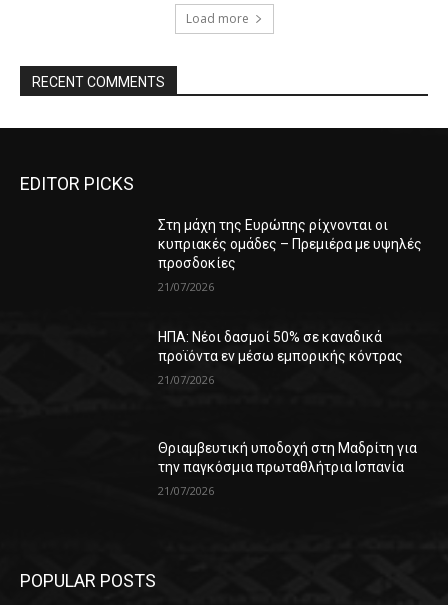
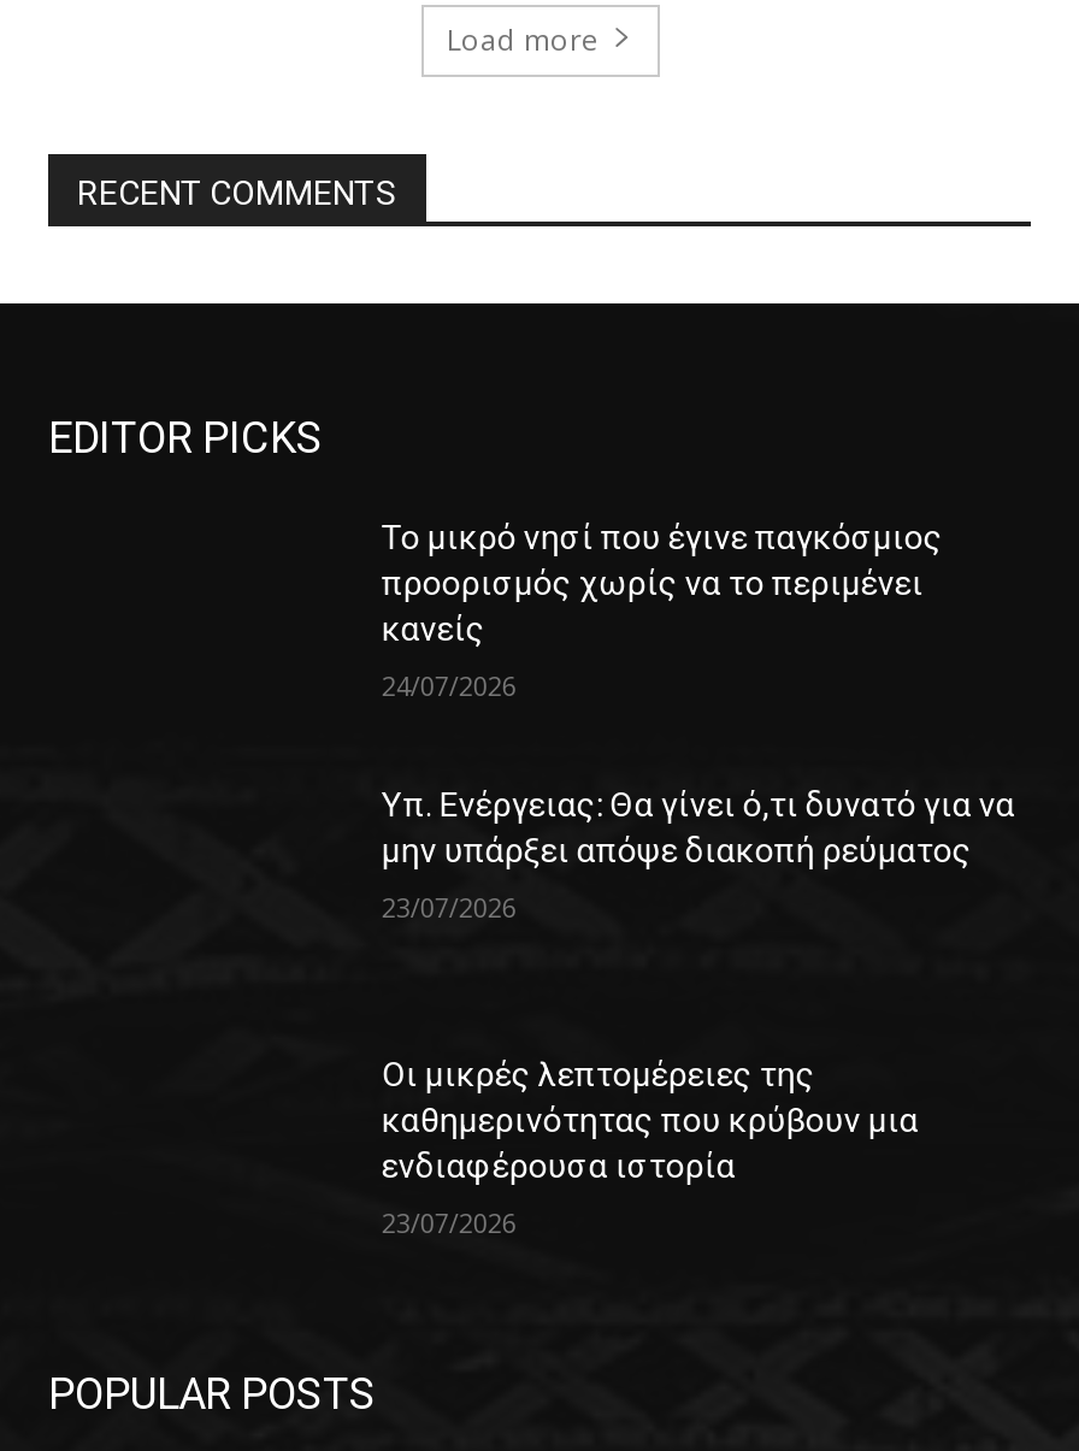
[158,217,422,271] Στη μάχη της Ευρώπης ρίχνονται οι | κυπριακές ομάδες – Πρεμιέρα με υψηλές | προσδοκίες -> [382,517,943,647] Το μικρό νησί που έγινε παγκόσμιος | προορισμός χωρίς να το περιμένει | κανείς
[158,279,214,294] 21/07/2026 -> [382,666,516,702] 24/07/2026
[158,329,403,364] ΗΠΑ: Νέοι δασμοί 50% σε καναδικά | προϊόντα εν μέσω εμπορικής κόντρας -> [382,786,1015,870] Υπ. Ενέργειας: Θα γίνει ό,τι δυνατό για να | μην υπάρξει απόψε διακοπή ρεύματος
[158,372,214,387] 21/07/2026 -> [382,889,516,925] 23/07/2026
[158,440,417,475] Θριαμβευτική υποδοχή στη Μαδρίτη για | την παγκόσμια πρωταθλήτρια Ισπανία -> [382,1055,919,1185] Οι μικρές λεπτομέρειες της | καθημερινότητας που κρύβουν μια | ενδιαφέρουσα ιστορία
[158,483,214,498] 21/07/2026 -> [382,1204,516,1240] 23/07/2026

